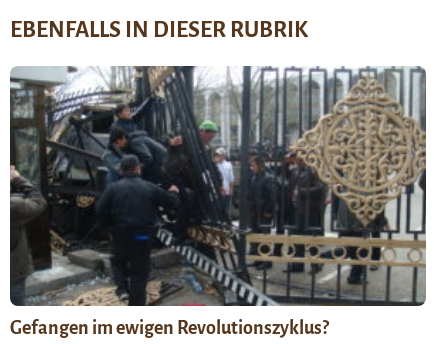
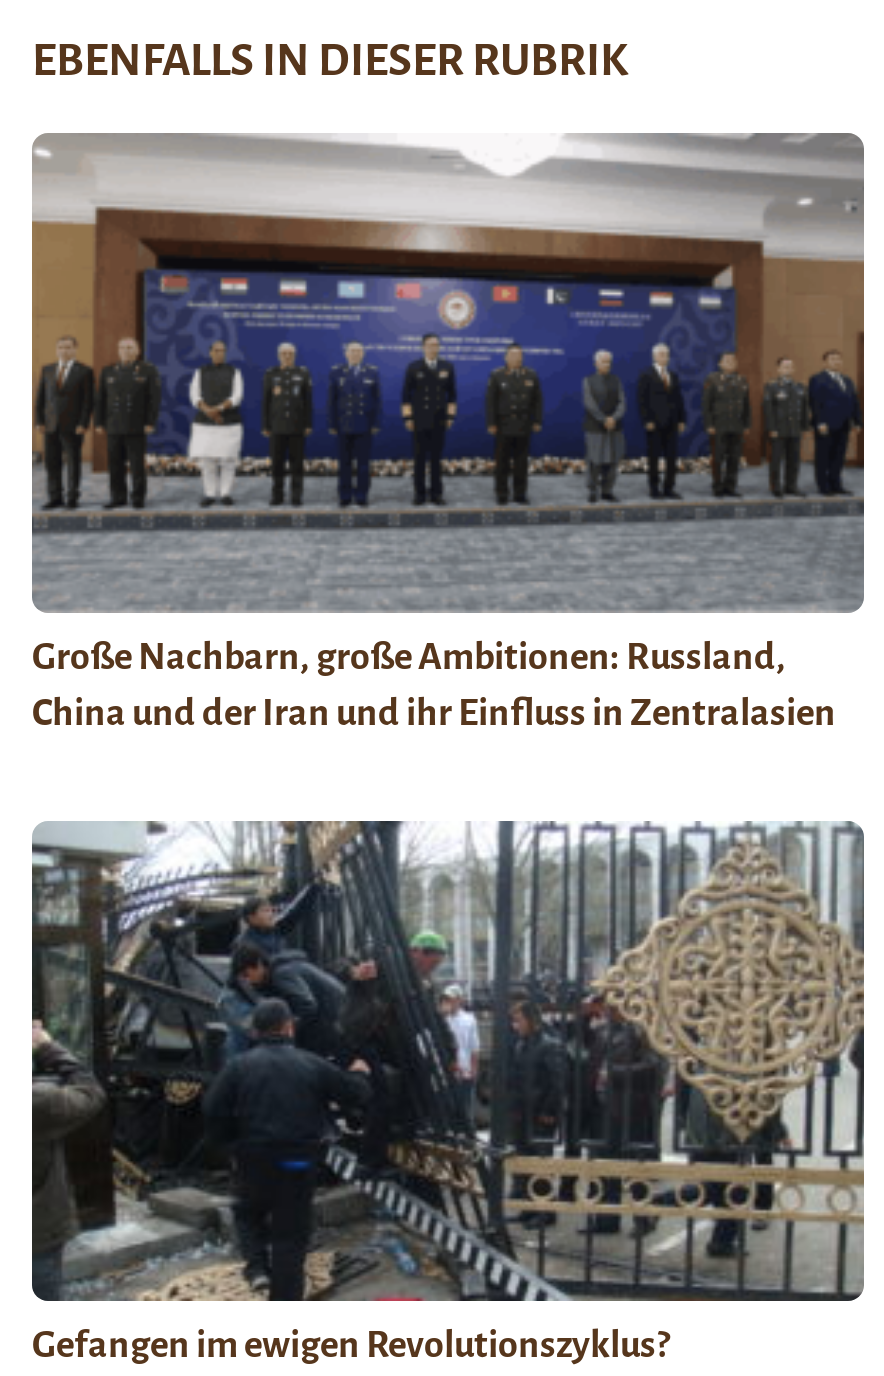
none -> [30,132,866,733] [image] | Große Nachbarn, große Ambitionen: Russland, | China und der Iran und ihr Einfluss in Zentralasien

